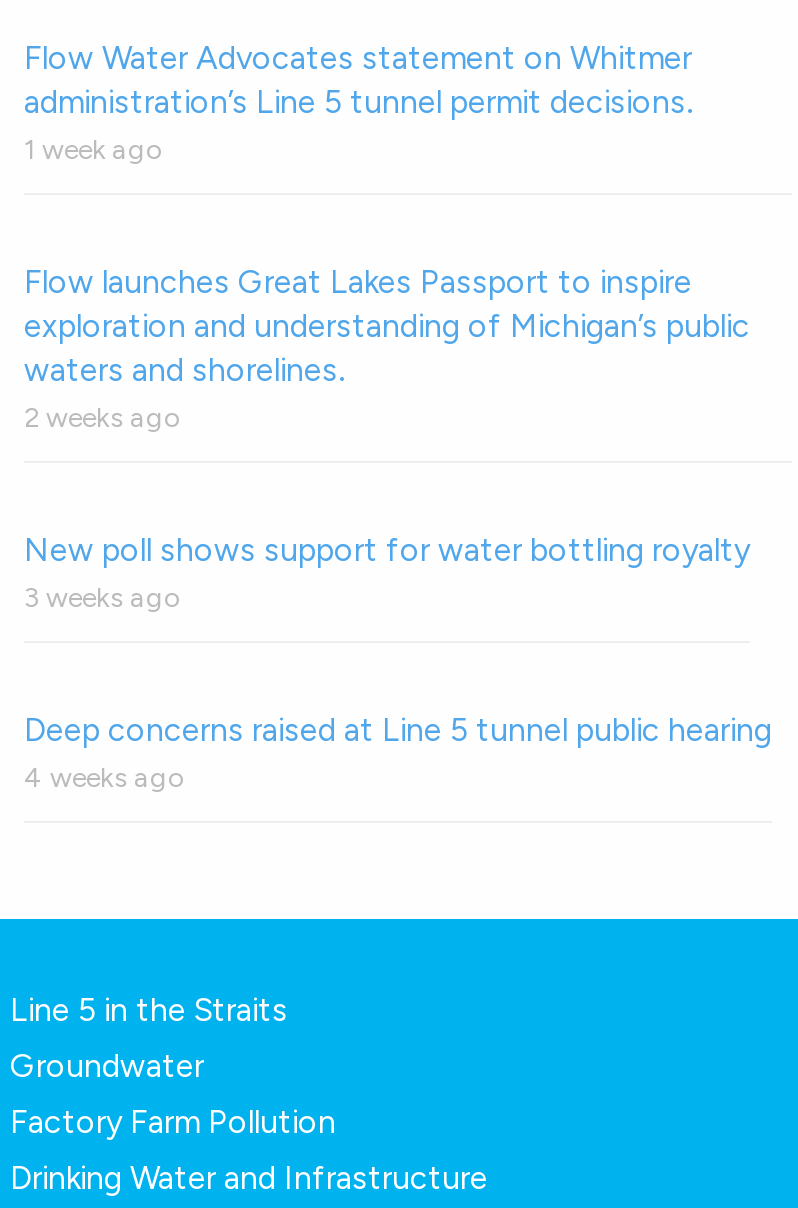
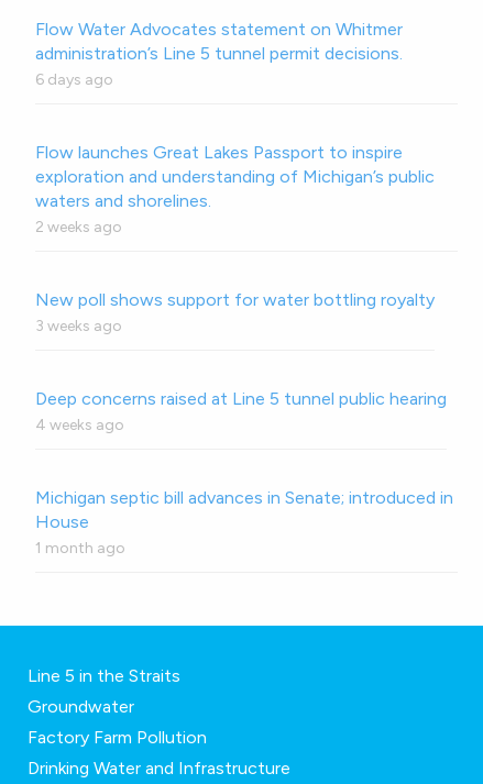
[24,133,164,167] 1 week ago -> [35,70,113,89] 6 days ago
none -> [35,487,453,557] Michigan septic bill advances in Senate; introduced in | House | 1 month ago

